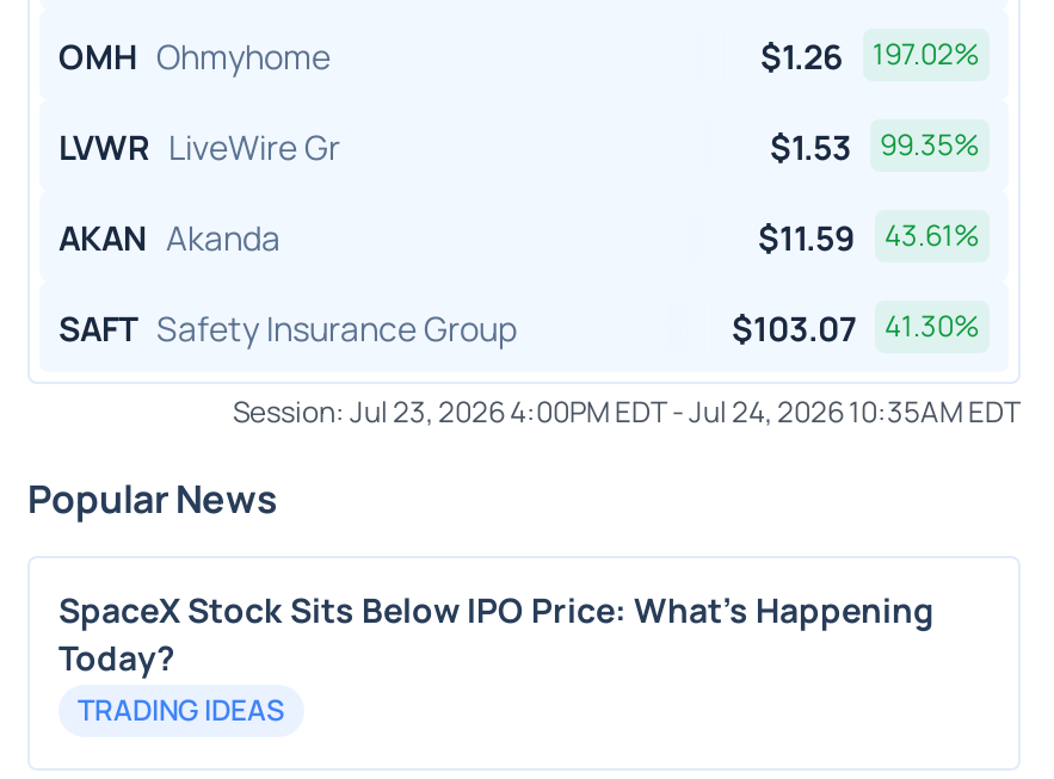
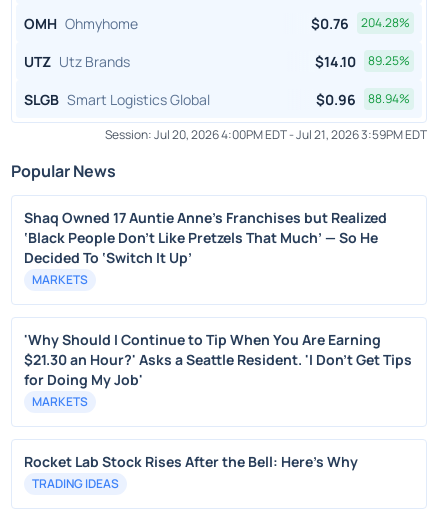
[58,32,1021,432] $1.26 | 197.02% | LVWR LiveWire Gr | $1.53 | 99.35% | AKAN Akanda | $11.59 | 43.61% | SAFT Safety Insurance Group | $103.07 | 41.30% | Session: Jul 23, 2026 4:00PM EDT-Jul 24, 2026 10:35AM EDT -> [24,13,427,143] $0.76 | 204.28% | UTZ Utz Brands | $14.10 | 89.25% | SLGB Smart Logistics Global | $0.96 | 88.94% | Session: Jul 20, 2026 4:00PM EDT - Jul 21, 2026 3:59PM EDT
moved [27,472,278,525] -> [11,160,116,182]: Popular News
[58,587,935,680] SpaceX Stock Sits Below IPO Price: What's Happening | Today? -> [24,208,412,471] Shaq Owned 17 Auntie Anne’s Franchises but Realized | ‘Black People Don’t Like Pretzels That Much’ — So He | Decided To ‘Switch It Up’ | MARKETS | 'Why Should I Continue to Tip When You Are Earning | $21.30 an Hour?' Asks a Seattle Resident. 'I Don't Get Tips | for Doing My Job' | MARKETS | Rocket Lab Stock Rises After the Bell: Here's Why

